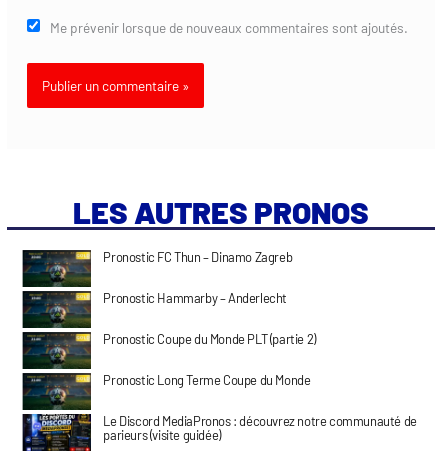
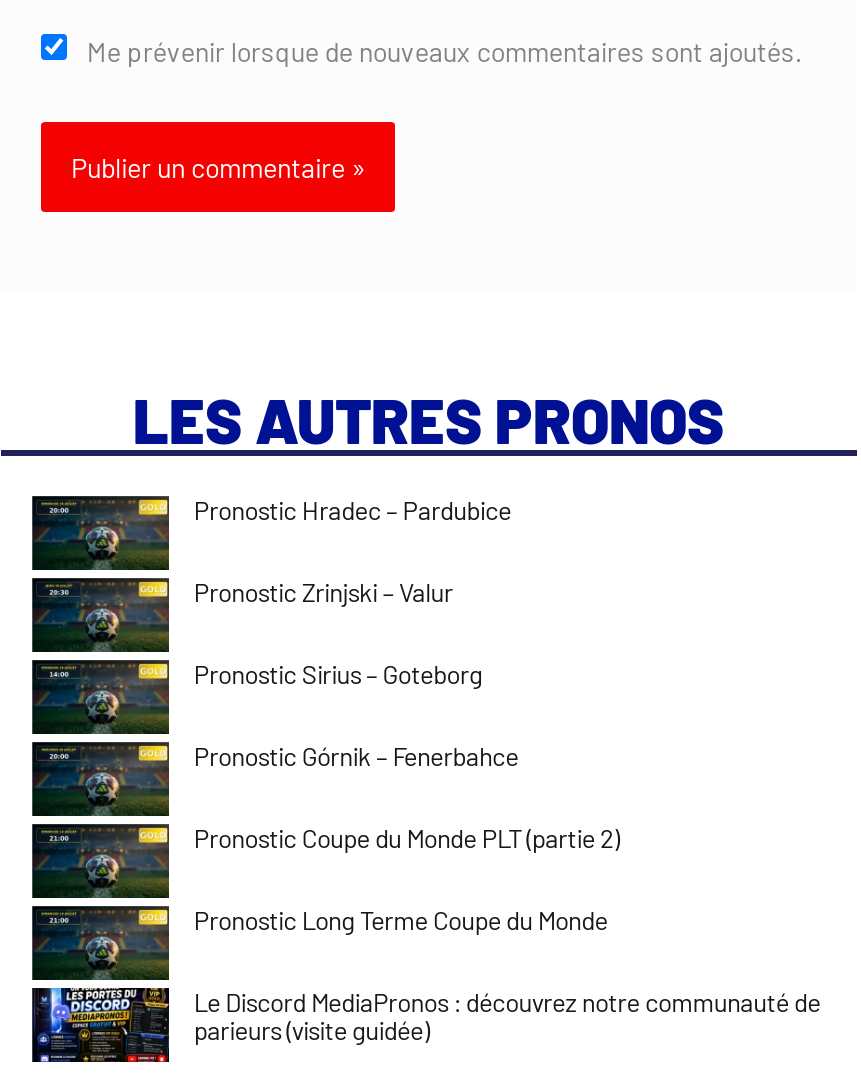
[103,249,292,306] Pronostic FC Thun – Dinamo Zagreb | Pronostic Hammarby – Anderlecht -> [194,495,519,773] Pronostic Hradec – Pardubice | Pronostic Zrinjski – Valur | Pronostic Sirius – Goteborg | Pronostic Górnik – Fenerbahce

